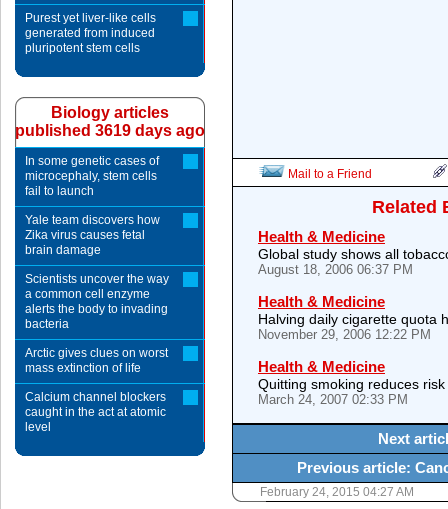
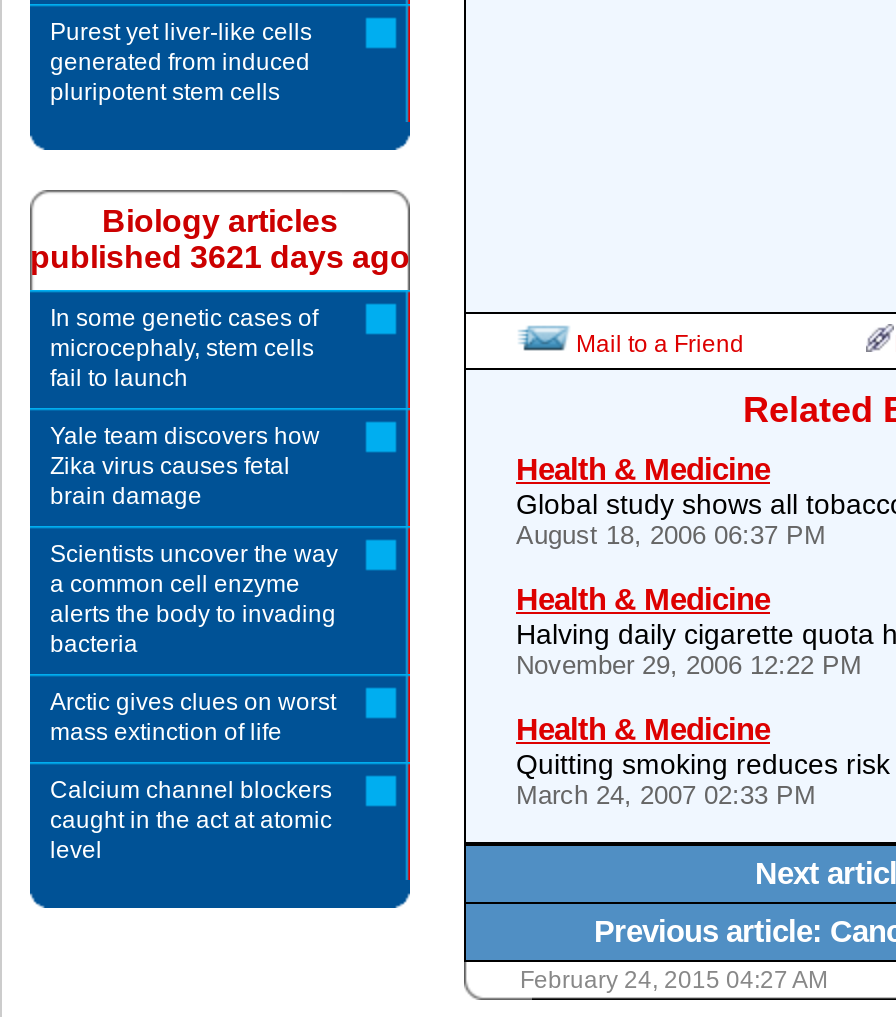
[15,122,205,139] published 3619 days ago -> [30,240,410,274] published 3621 days ago

